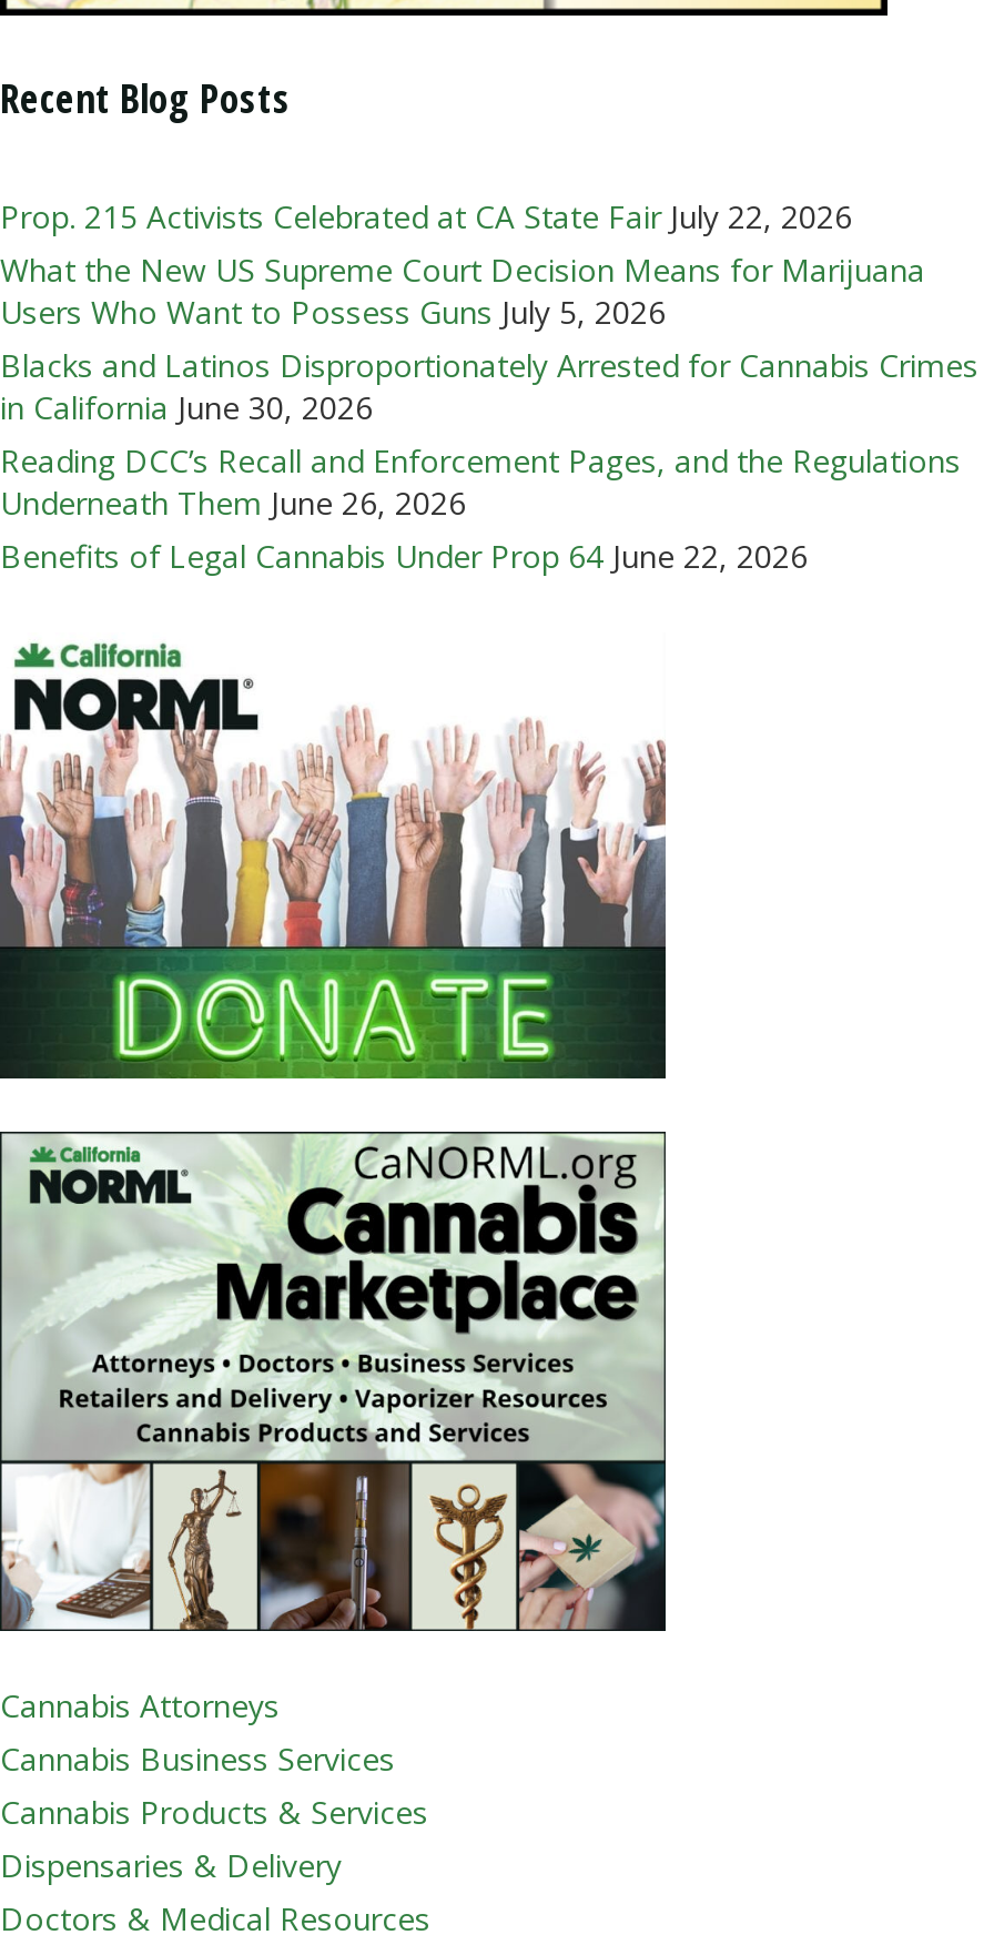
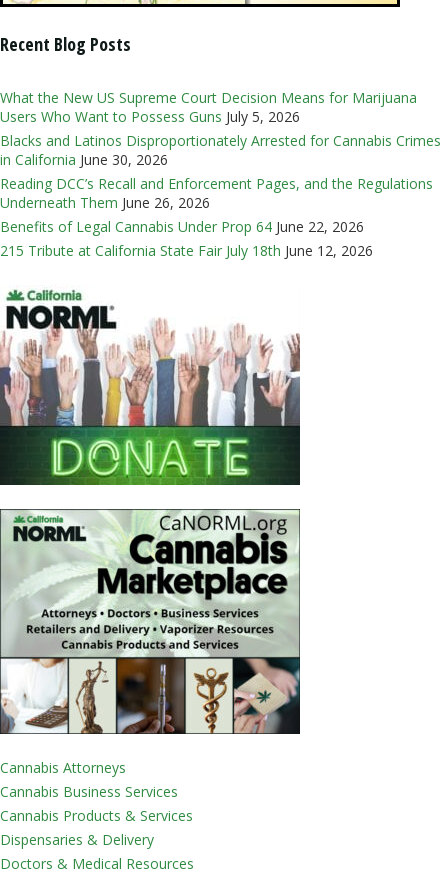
[0,196,852,238] Prop. 215 Activists Celebrated at CA State Fair July 22, 2026 -> none
moved [0,249,978,578] -> [0,88,441,236]: What the New US Supreme Court Decision Means for Marijuana | Users Who Want to Possess Guns July 5, 2026 | Blacks and Latinos Disproportionately Arrested for Cannabis Crimes | in California June 30, 2026 | Reading DCC’s Recall and Enforcement Pages, and the Regulations | Underneath Them June 26, 2026 | Benefits of Legal Cannabis Under Prop 64 June 22, 2026
none -> [0,241,373,260] 215 Tribute at California State Fair July 18th June 12, 2026

